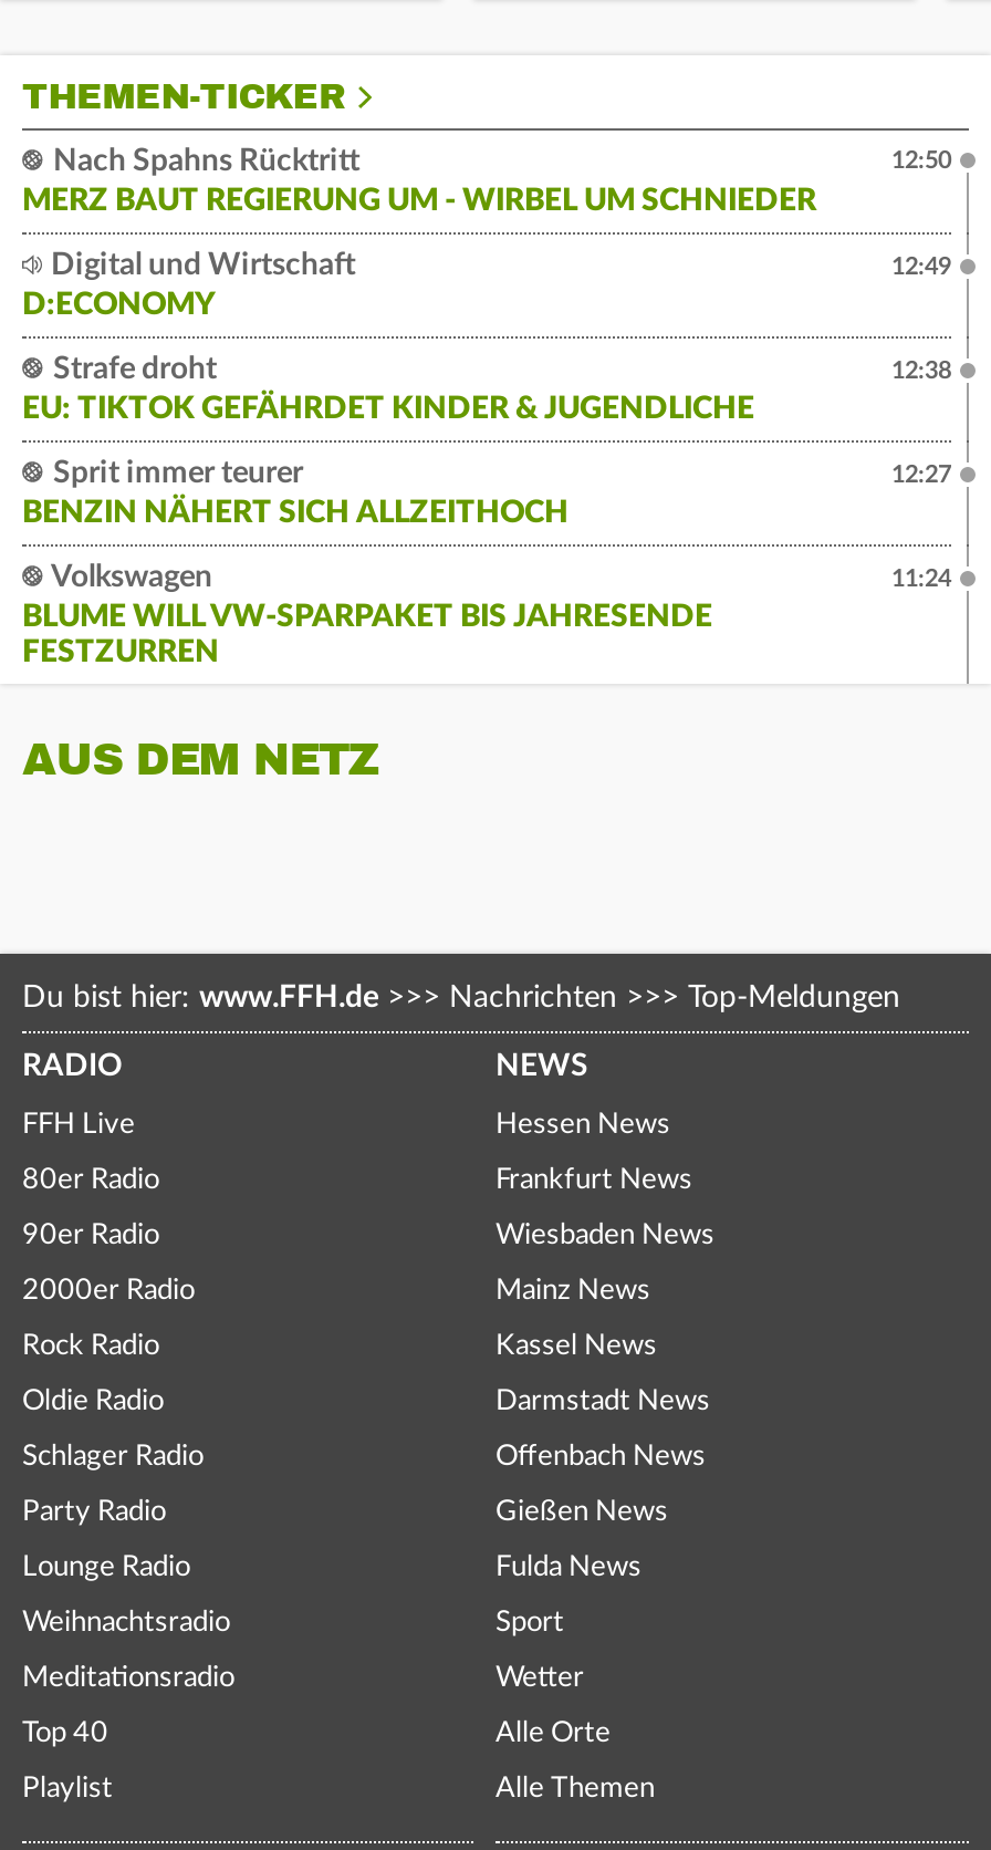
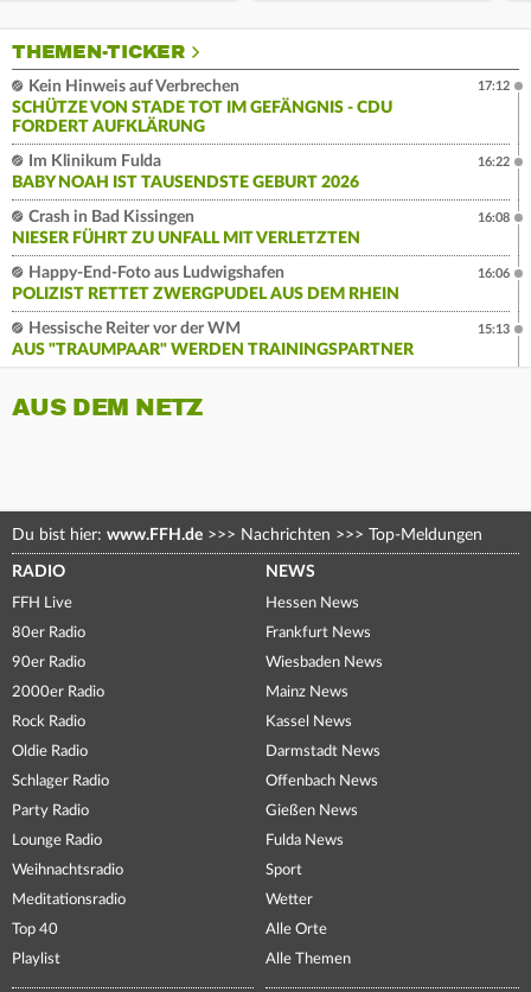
[22,147,816,218] Nach Spahns Rücktritt | MERZ BAUT REGIERUNG UM - WIRBEL UM SCHNIEDER -> [12,79,392,136] Kein Hinweis auf Verbrechen | SCHÜTZE VON STADE TOT IM GEFÄNGNIS - CDU | FORDERT AUFKLÄRUNG
[891,149,951,173] 12:50 -> [478,80,510,93] 17:12
[22,251,356,322] Digital und Wirtschaft | D:ECONOMY -> [12,154,359,192] Im Klinikum Fulda | BABY NOAH IST TAUSENDSTE GEBURT 2026
[891,255,951,280] 12:49 -> [478,156,510,169] 16:22
[22,355,754,426] Strafe droht | EU: TIKTOK GEFÄHRDET KINDER & JUGENDLICHE -> [12,209,360,247] Crash in Bad Kissingen | NIESER FÜHRT ZU UNFALL MIT VERLETZTEN
[891,359,951,384] 12:38 -> [478,212,510,225] 16:08
[22,459,568,530] Sprit immer teurer | BENZIN NÄHERT SICH ALLZEITHOCH -> [12,265,399,303] Happy-End-Foto aus Ludwigshafen | POLIZIST RETTET ZWERGPUDEL AUS DEM RHEIN
[891,463,951,488] 12:27 -> [478,267,510,281] 16:06
[22,563,712,669] Volkswagen | BLUME WILL VW-SPARPAKET BIS JAHRESENDE | FESTZURREN -> [12,321,414,359] Hessische Reiter vor der WM | AUS "TRAUMPAAR" WERDEN TRAININGSPARTNER
[891,567,951,592] 11:24 -> [478,323,510,336] 15:13

